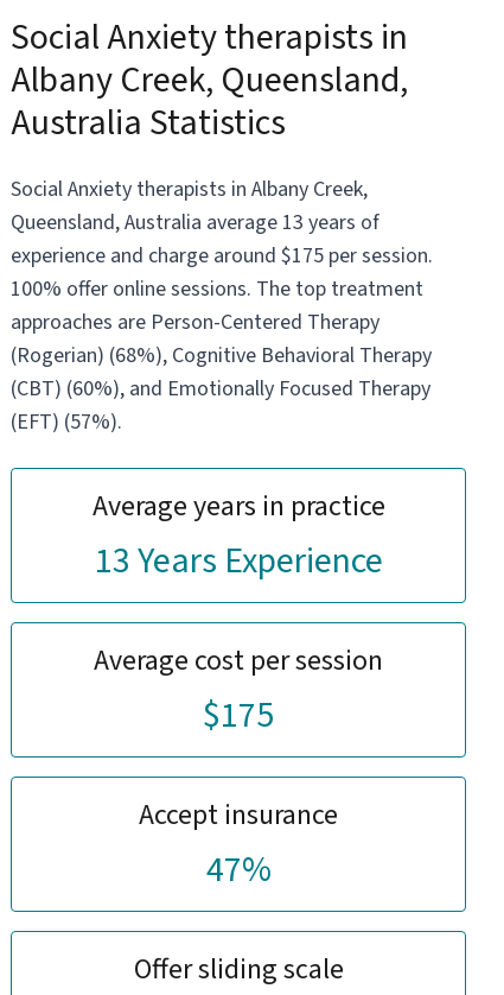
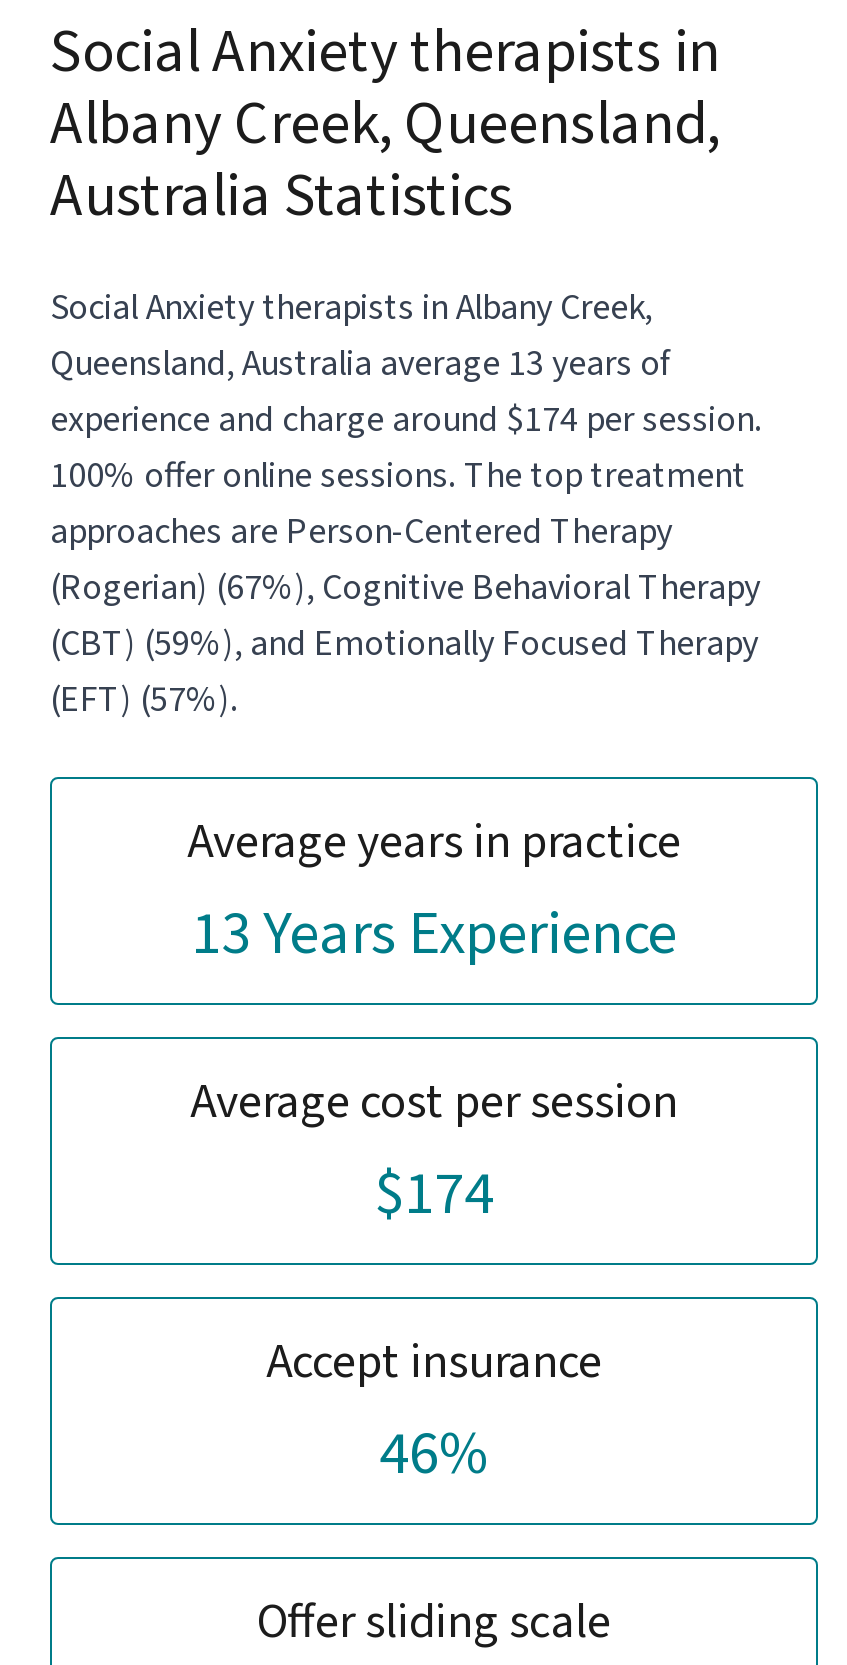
[11,241,433,270] experience and charge around $175 per session. -> [50,394,762,444] experience and charge around $174 per session.
[11,340,432,370] (Rogerian) (68%), Cognitive Behavioral Therapy -> [50,562,760,612] (Rogerian) (67%), Cognitive Behavioral Therapy
[11,374,430,403] (CBT) (60%), and Emotionally Focused Therapy -> [50,618,758,668] (CBT) (59%), and Emotionally Focused Therapy
[203,689,274,741] $175 -> [374,1150,494,1236] $174
[206,844,271,895] 47% -> [379,1410,489,1496] 46%

